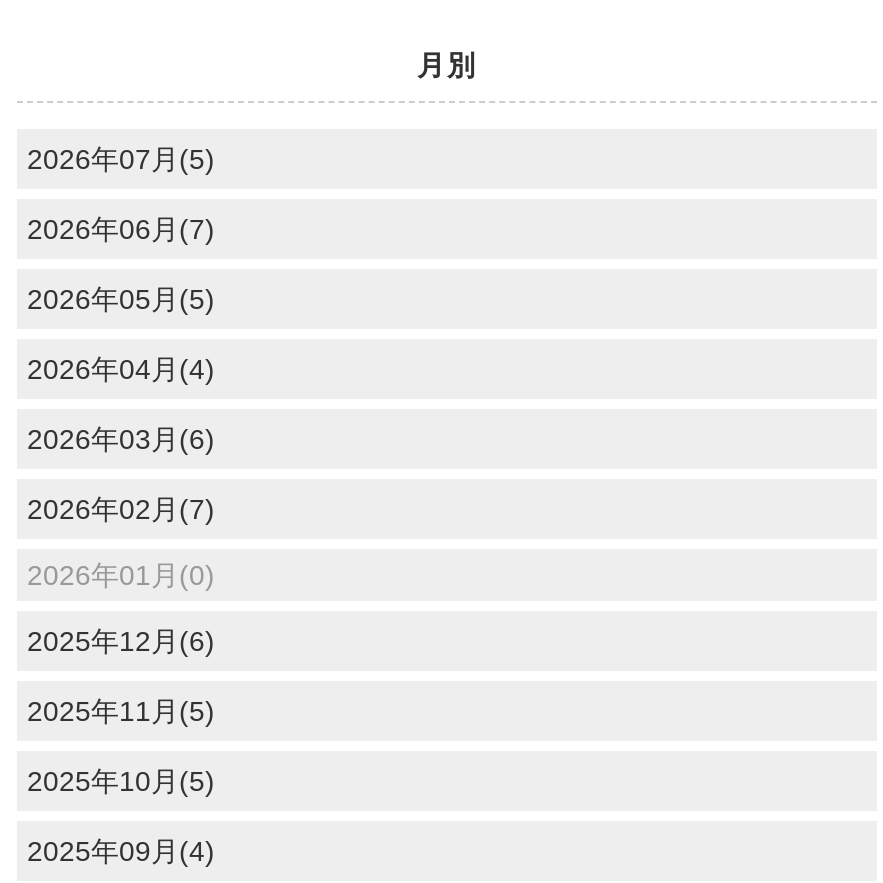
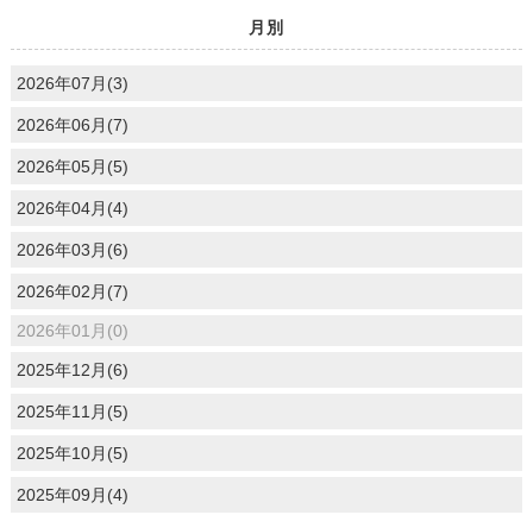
[27,143,215,175] 2026年07月(5) -> [17,74,128,93] 2026年07月(3)

